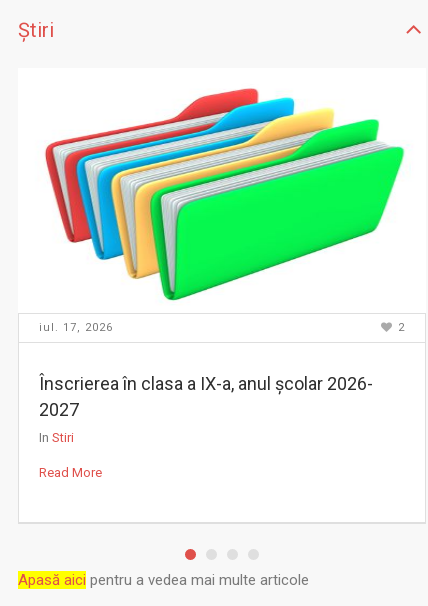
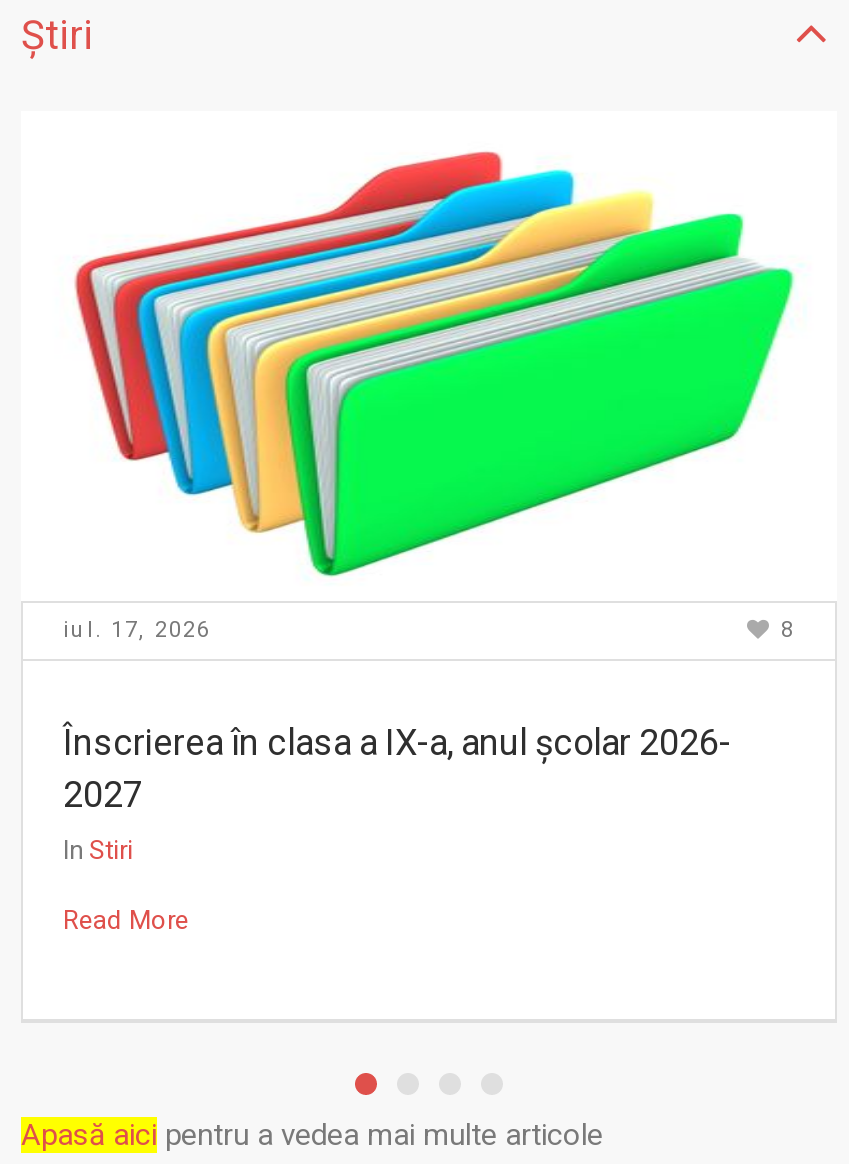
[398,321,405,334] 2 -> [781,616,795,642] 8

